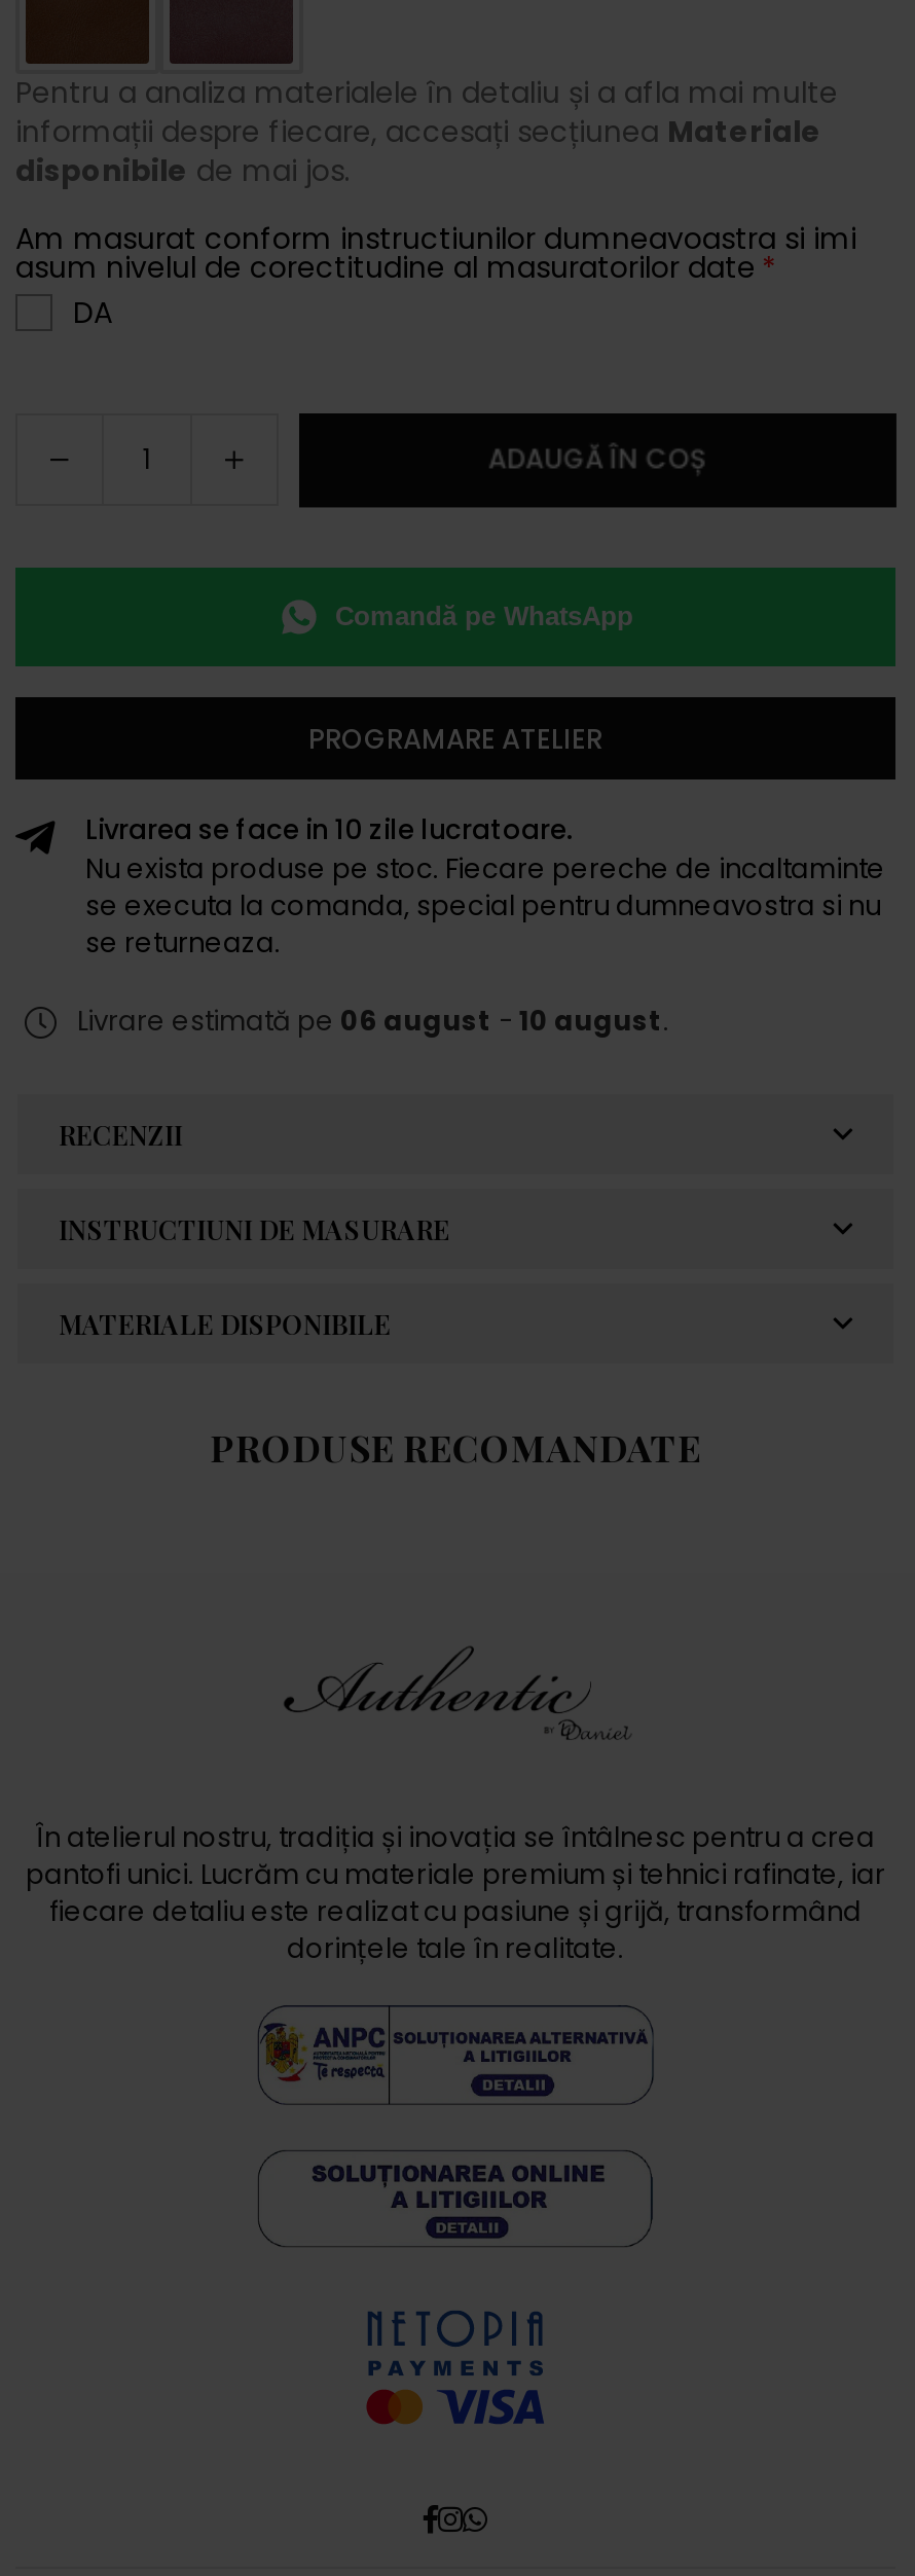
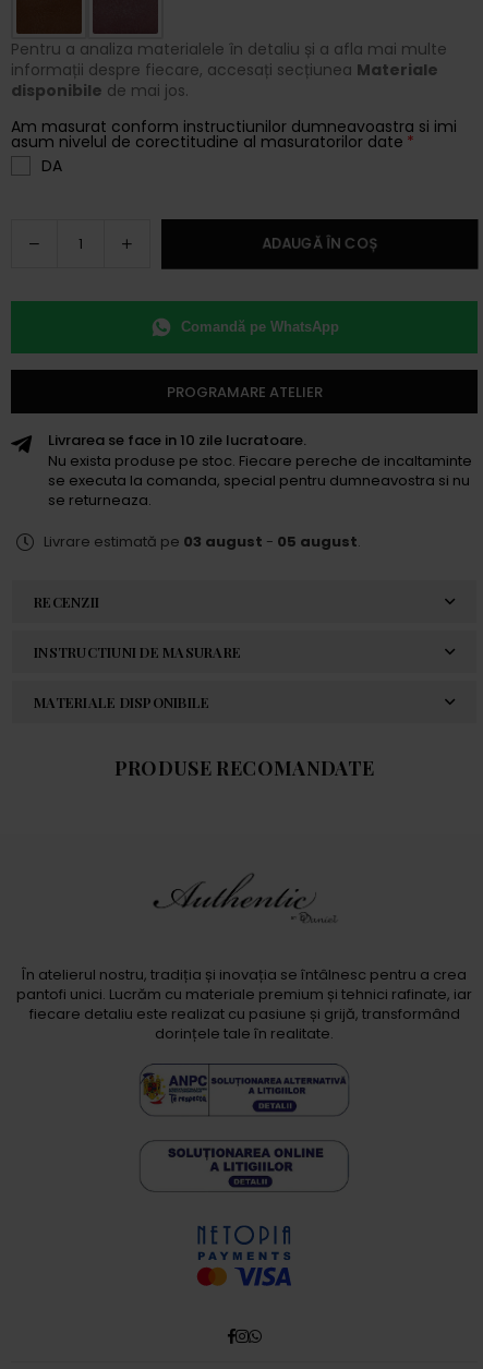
[77,1002,669,1041] Livrare estimată pe 06 august - 10 august. -> [44,531,361,552] Livrare estimată pe 03 august - 05 august.

